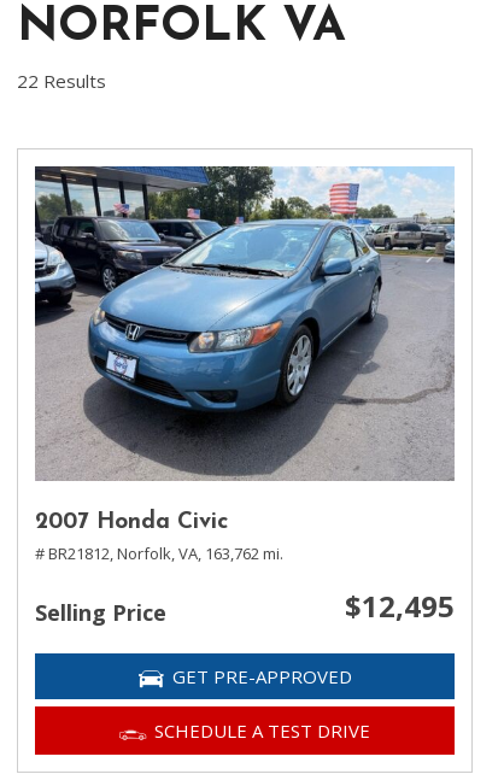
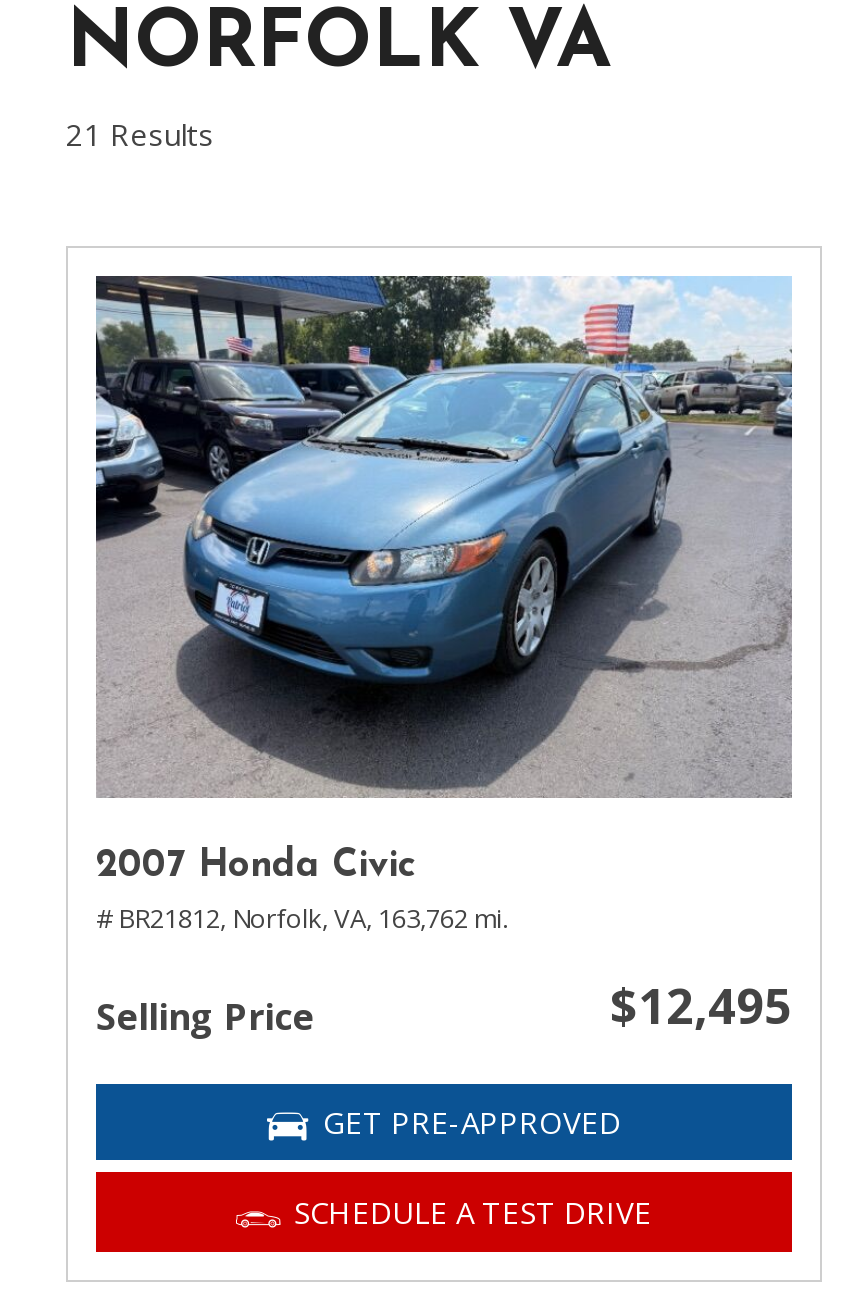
[17,69,106,93] 22 Results -> [66,114,214,154] 21 Results

